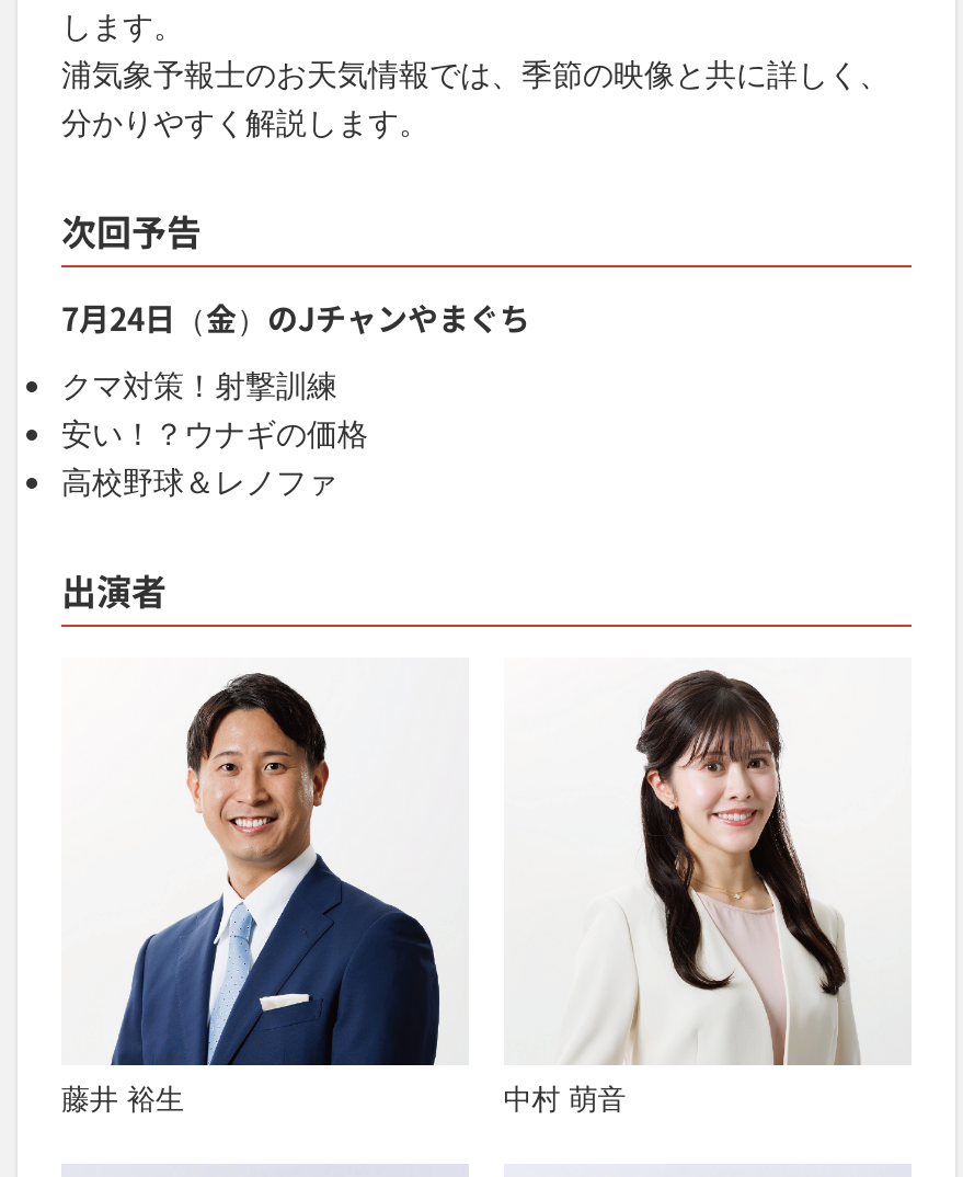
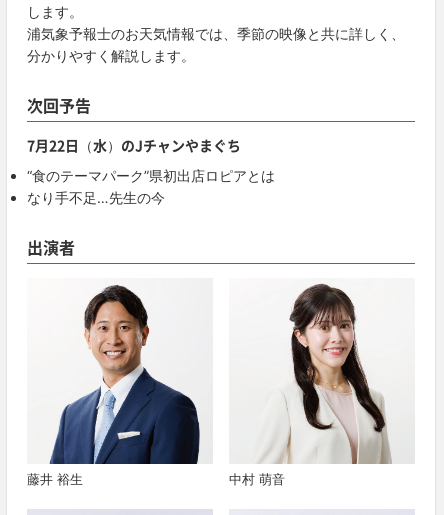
[61,296,530,340] 7月24日（金）のJチャンやまぐち -> [27,135,241,155] 7月22日（水）のJチャンやまぐち
[61,366,368,500] クマ対策！射撃訓練 | 安い！？ウナギの価格 | 高校野球＆レノファ -> [27,167,275,206] “食のテーマパーク”県初出店ロピアとは | なり手不足…先生の今

